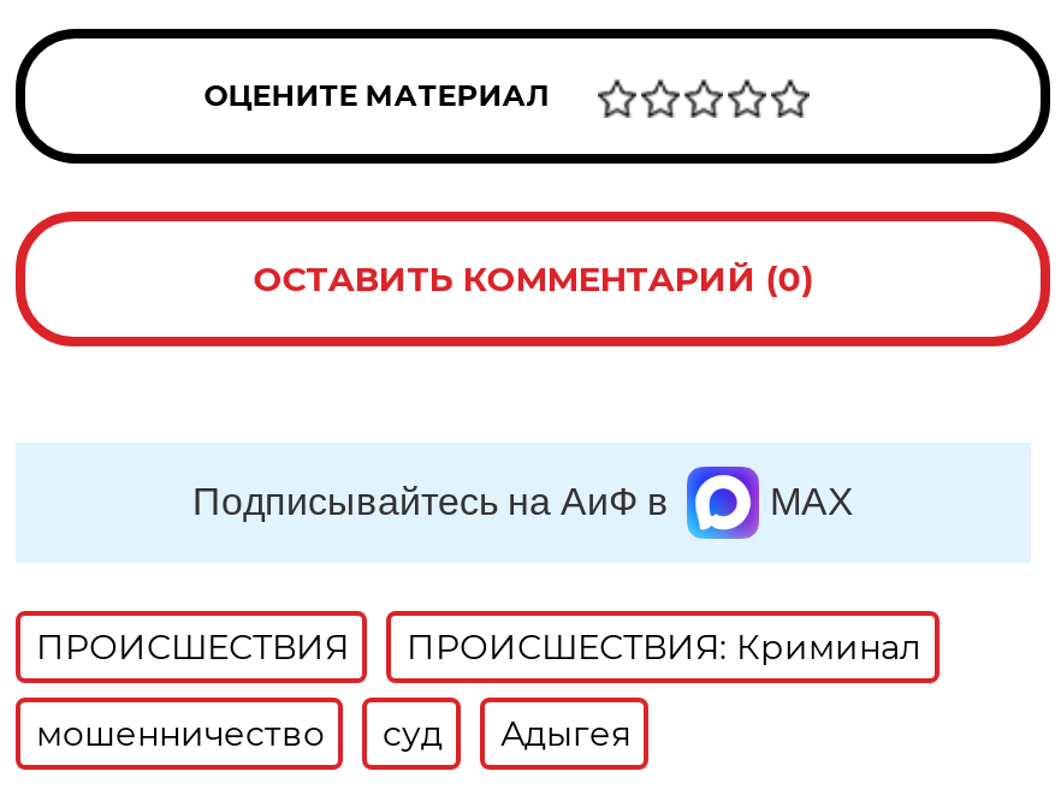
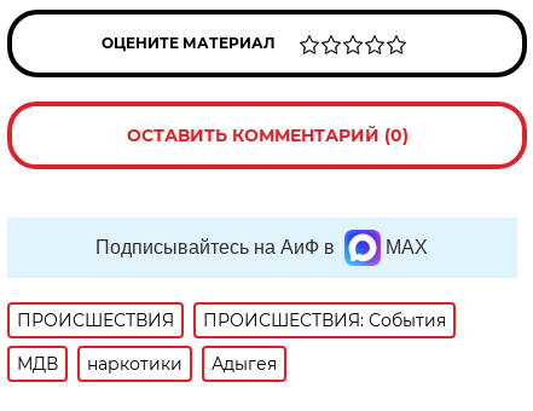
[406,625,921,668] ПРОИСШЕСТВИЯ: Криминал -> [204,309,446,331] ПРОИСШЕСТВИЯ: События
[36,712,442,755] мошенничество | суд -> [17,353,183,375] МДВ | наркотики

